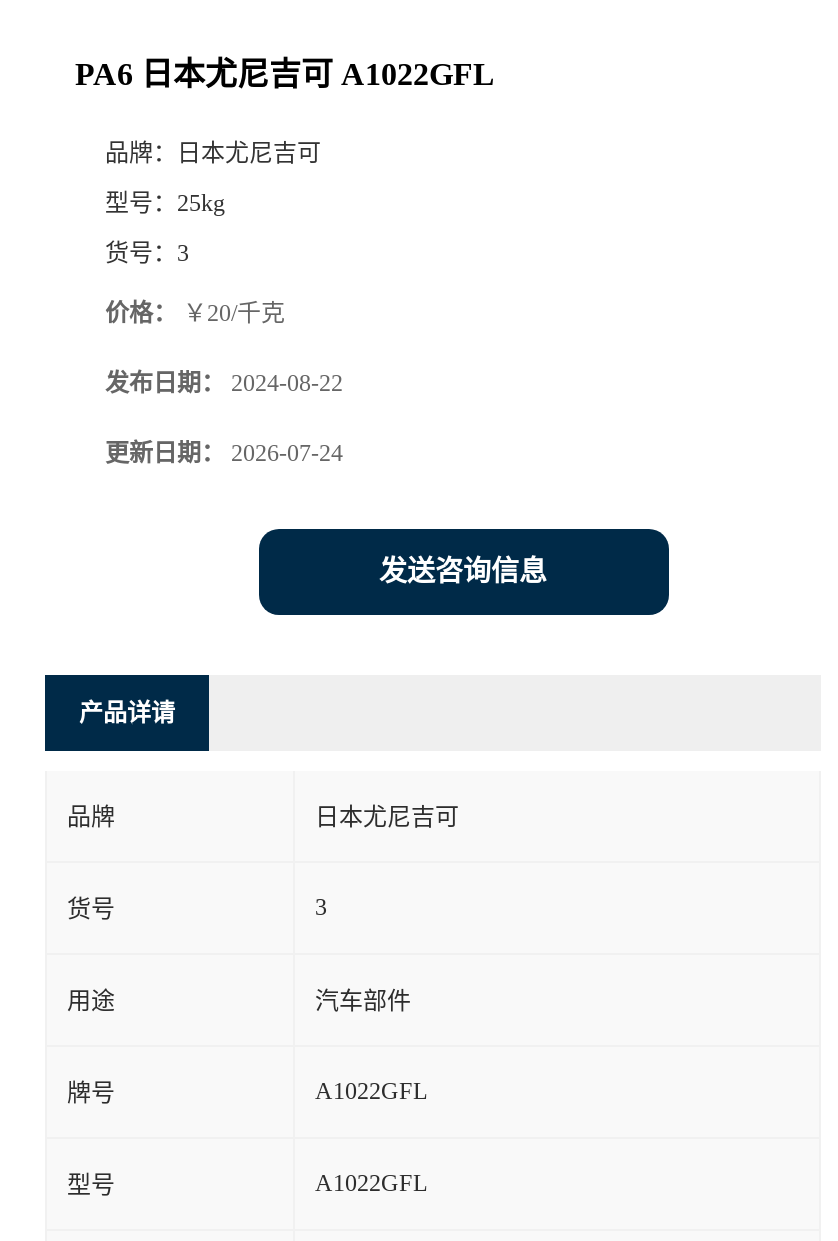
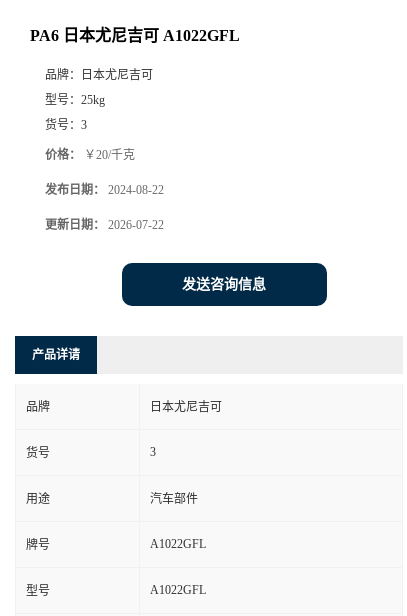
[105,438,343,466] 更新日期：2026-07-24 -> [45,218,164,232] 更新日期：2026-07-22

